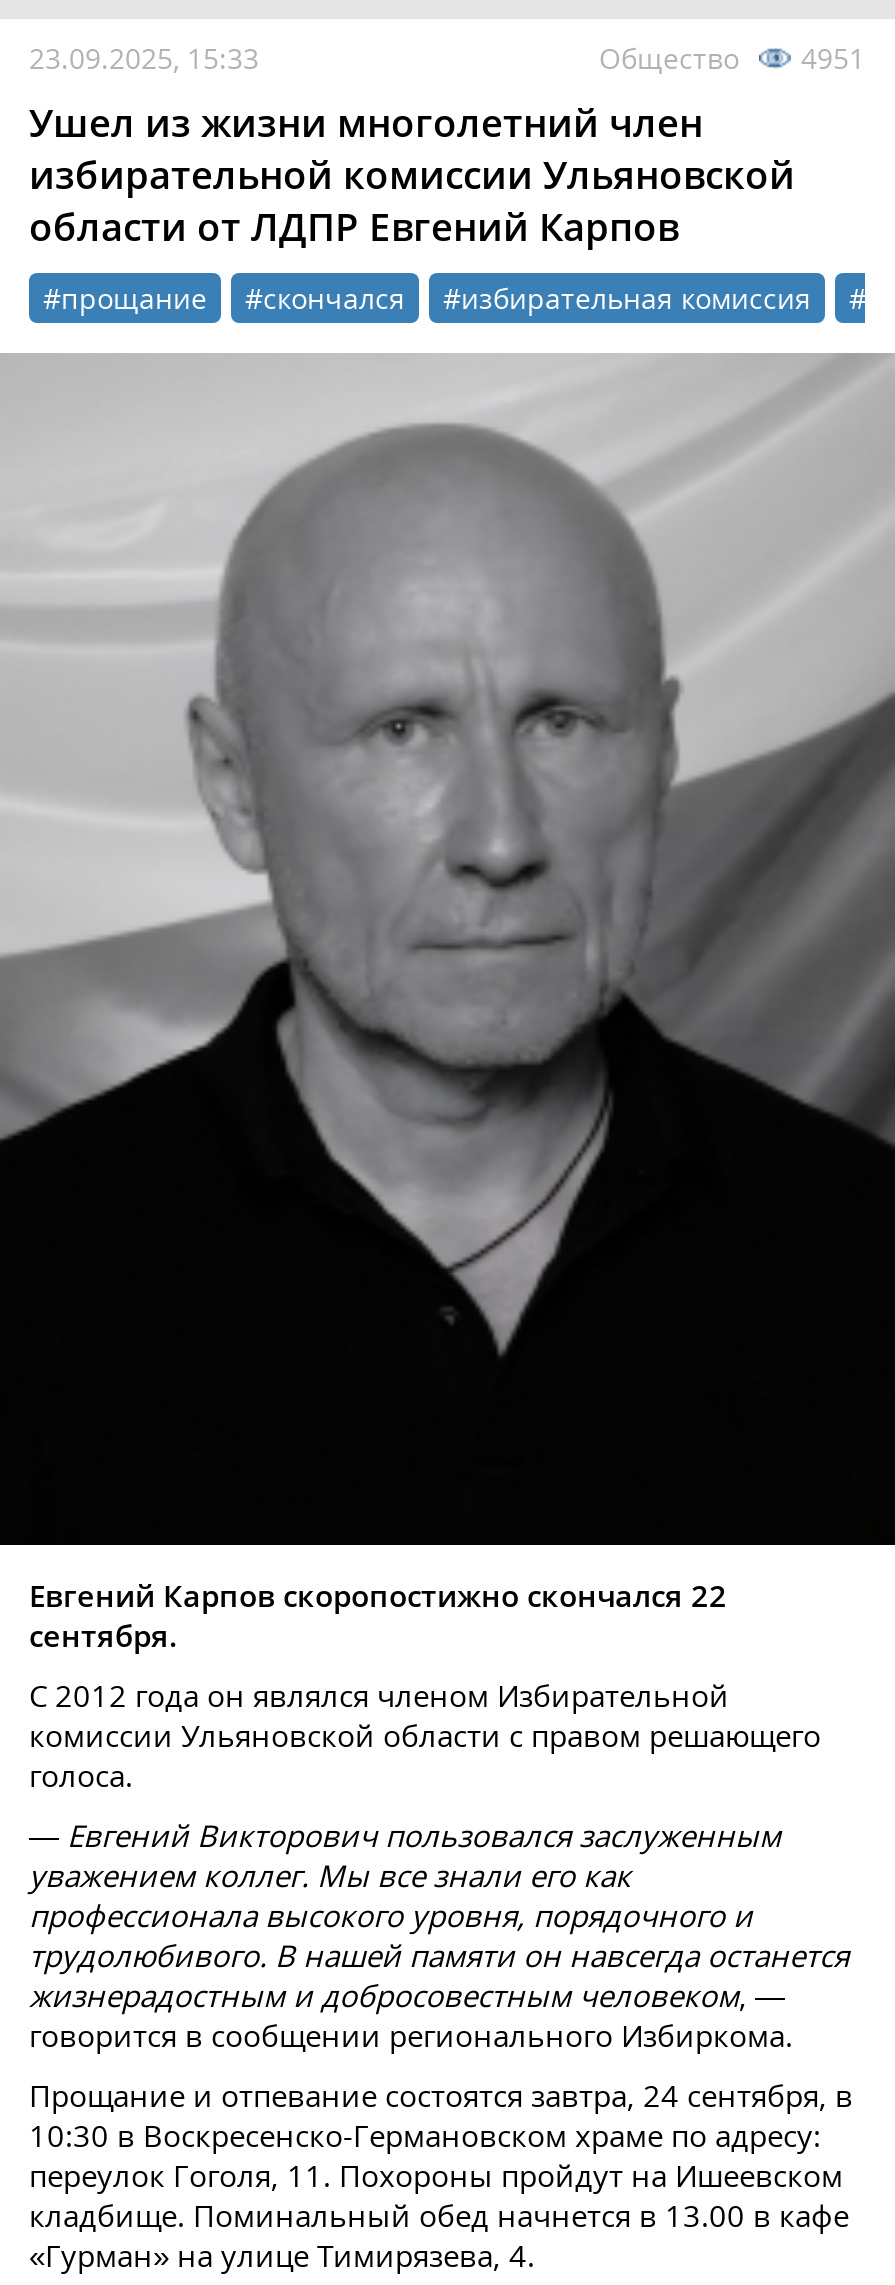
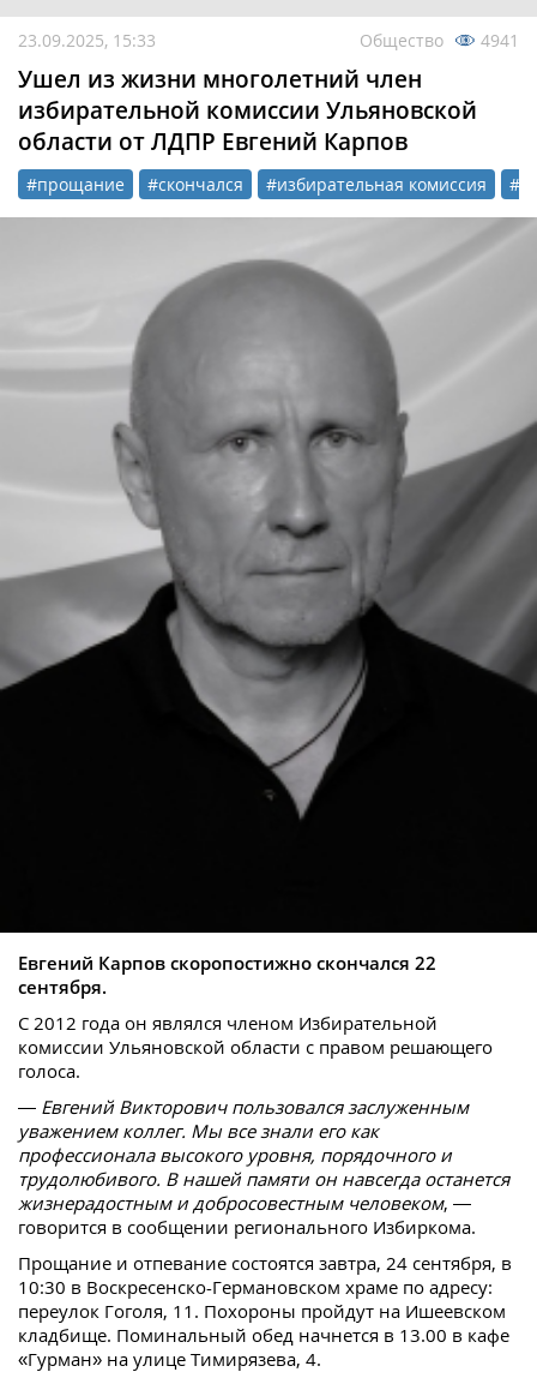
[599,39,865,77] Общество 4951 -> [360,29,519,52] Общество 4941

